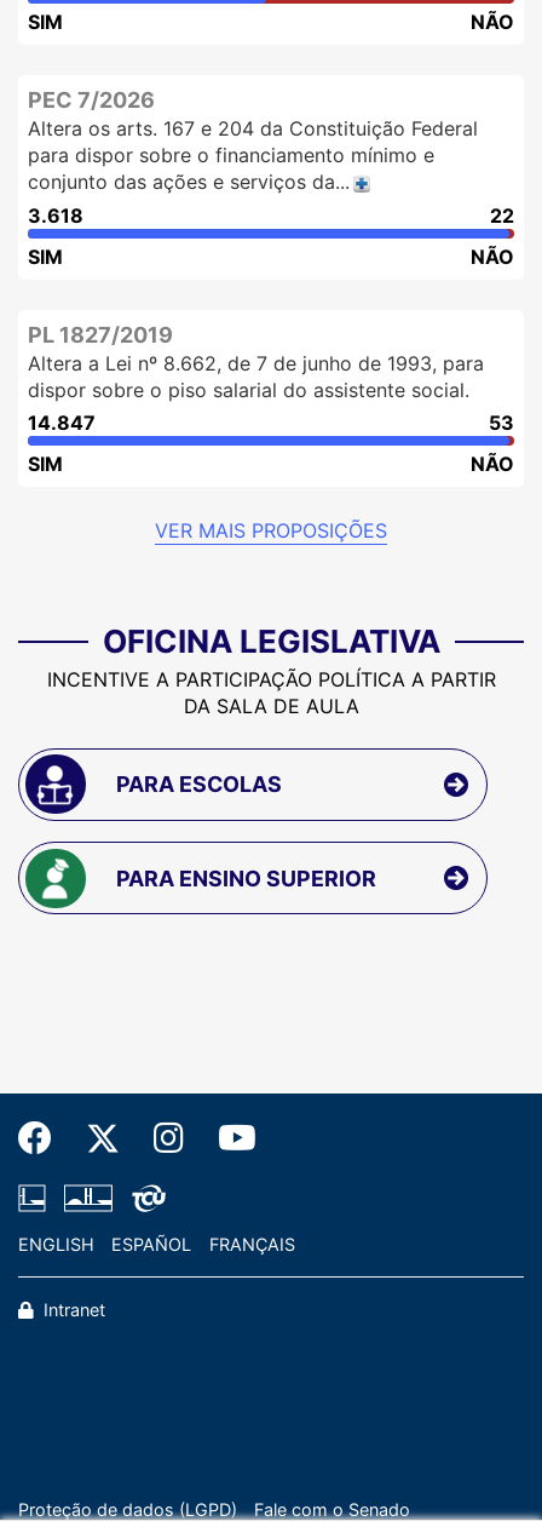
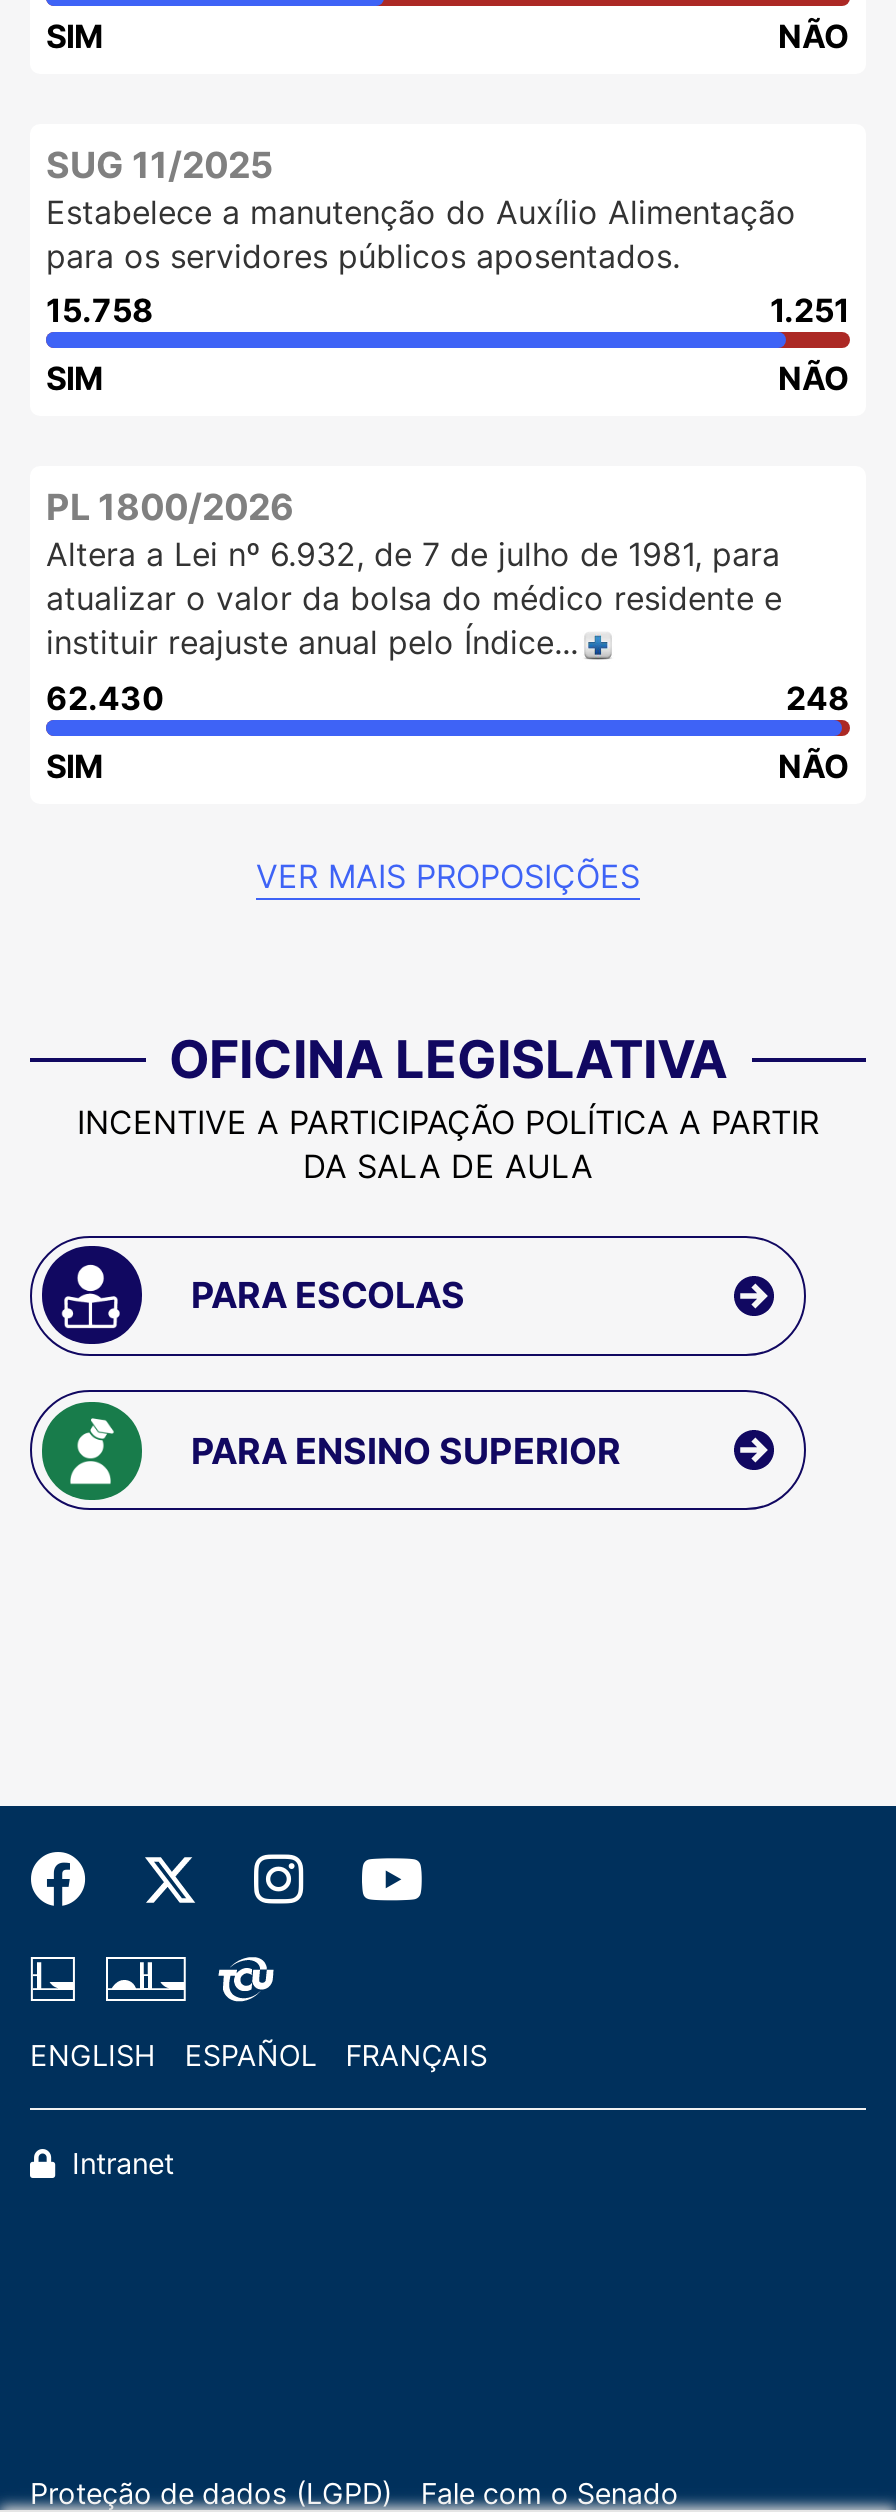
[28,88,514,228] PEC 7/2026 | Altera os arts. 167 e 204 da Constituição Federal | para dispor sobre o financiamento mínimo e | conjunto das ações e serviços da... | 3.618 | 22 -> [46,145,850,331] SUG 11/2025 | Estabelece a manutenção do Auxílio Alimentação | para os servidores públicos aposentados. | 15.758 | 1.251
moved [28,244,514,269] -> [46,359,850,399]: SIM | NÃO
[28,322,514,435] PL 1827/2019 | Altera a Lei nº 8.662, de 7 de junho de 1993, para | dispor sobre o piso salarial do assistente social. | 14.847 | 53 -> [46,487,850,718] PL 1800/2026 | Altera a Lei nº 6.932, de 7 de julho de 1981, para | atualizar o valor da bolsa do médico residente e | instituir reajuste anual pelo Índice... | 62.430 | 248

